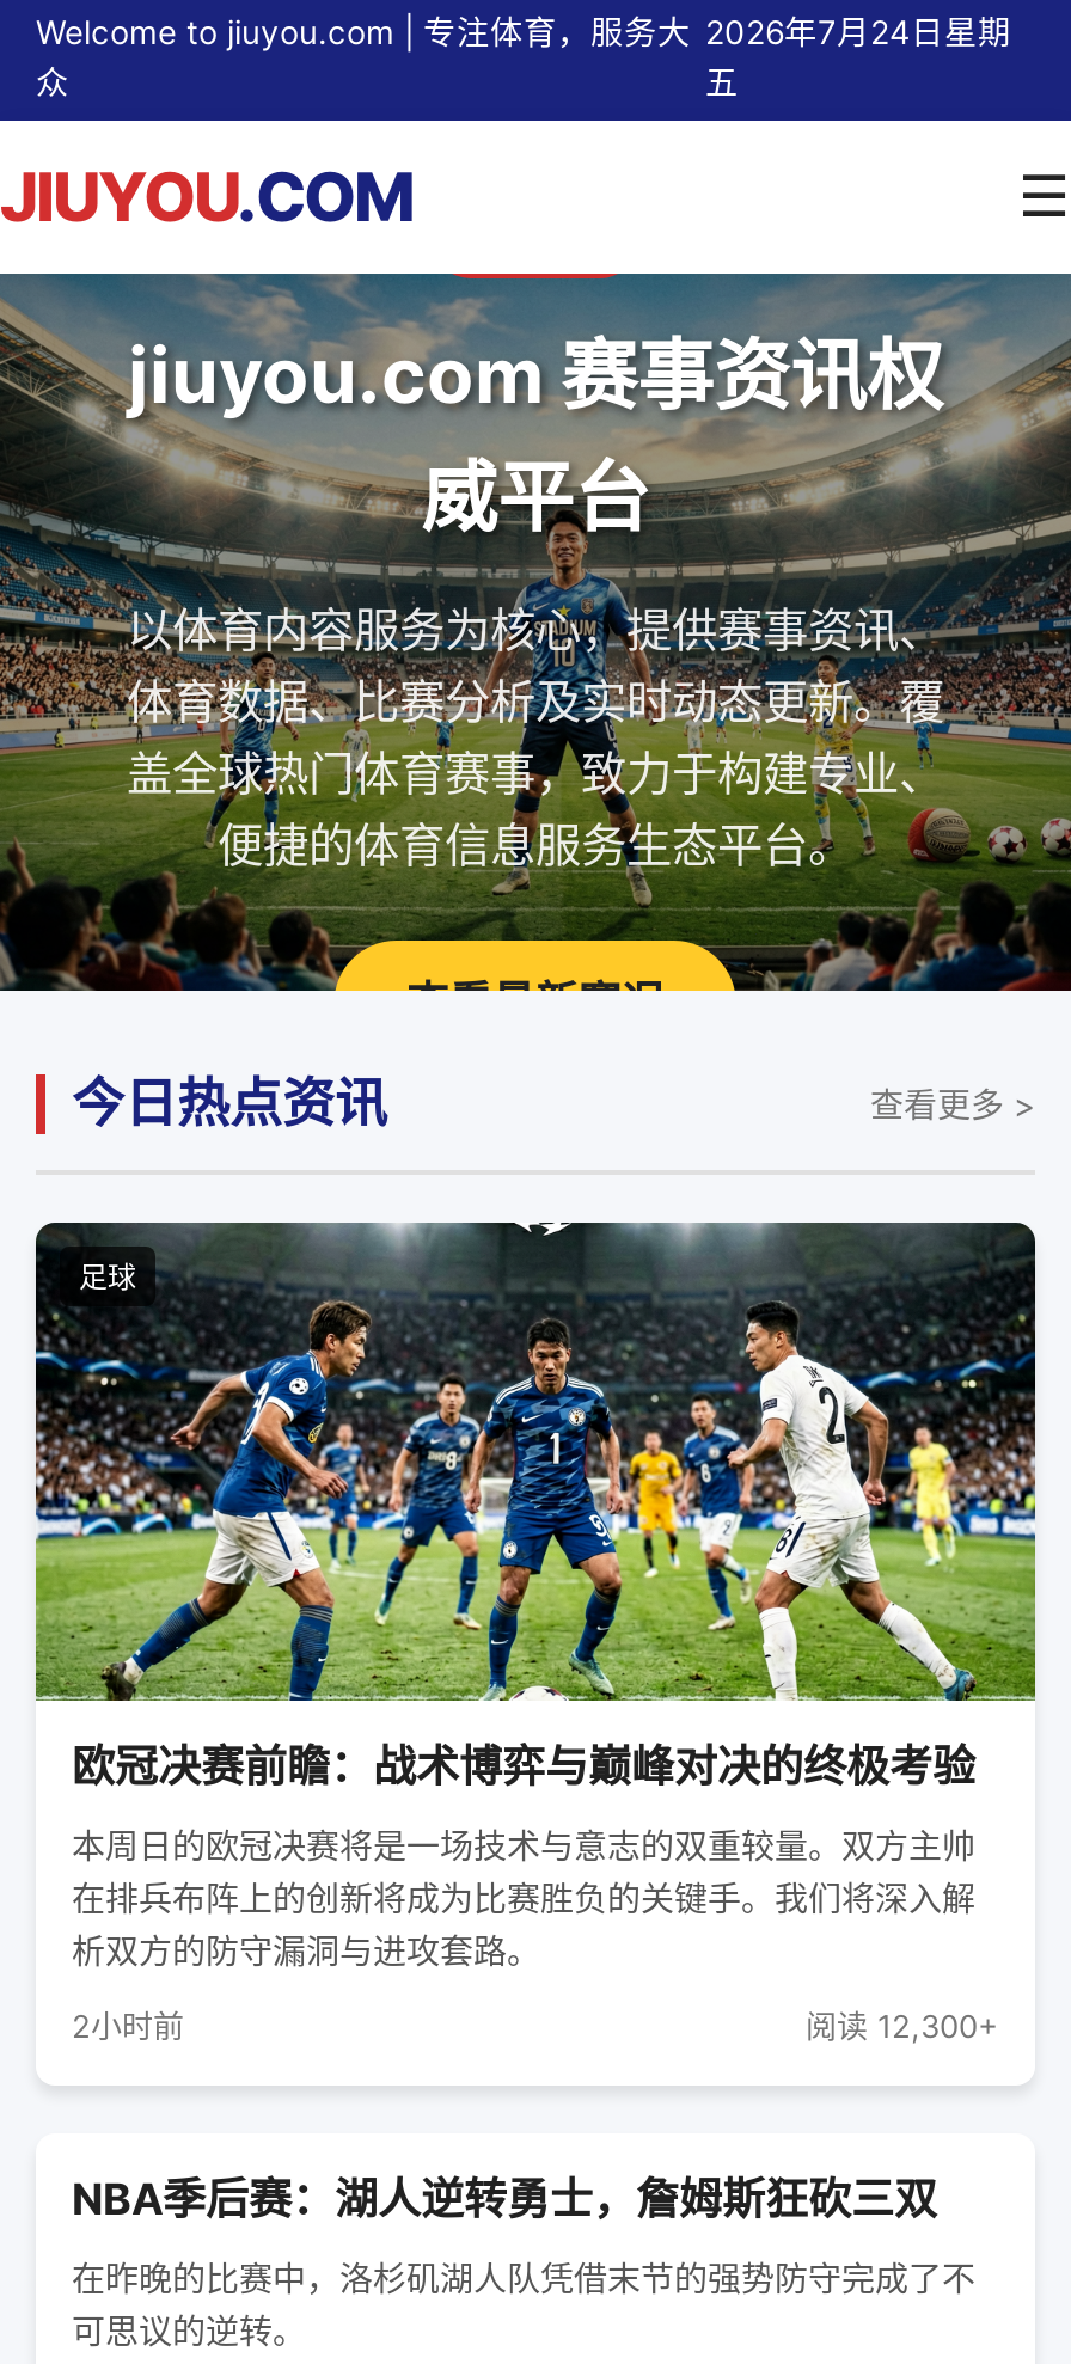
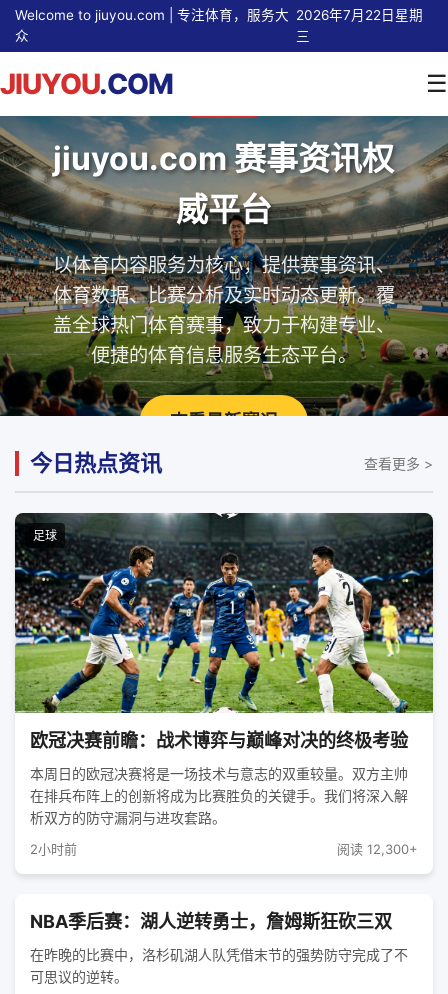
[705,13,1011,102] 2026年7月24日星期 | 五 -> [296,7,423,44] 2026年7月22日星期 | 三

